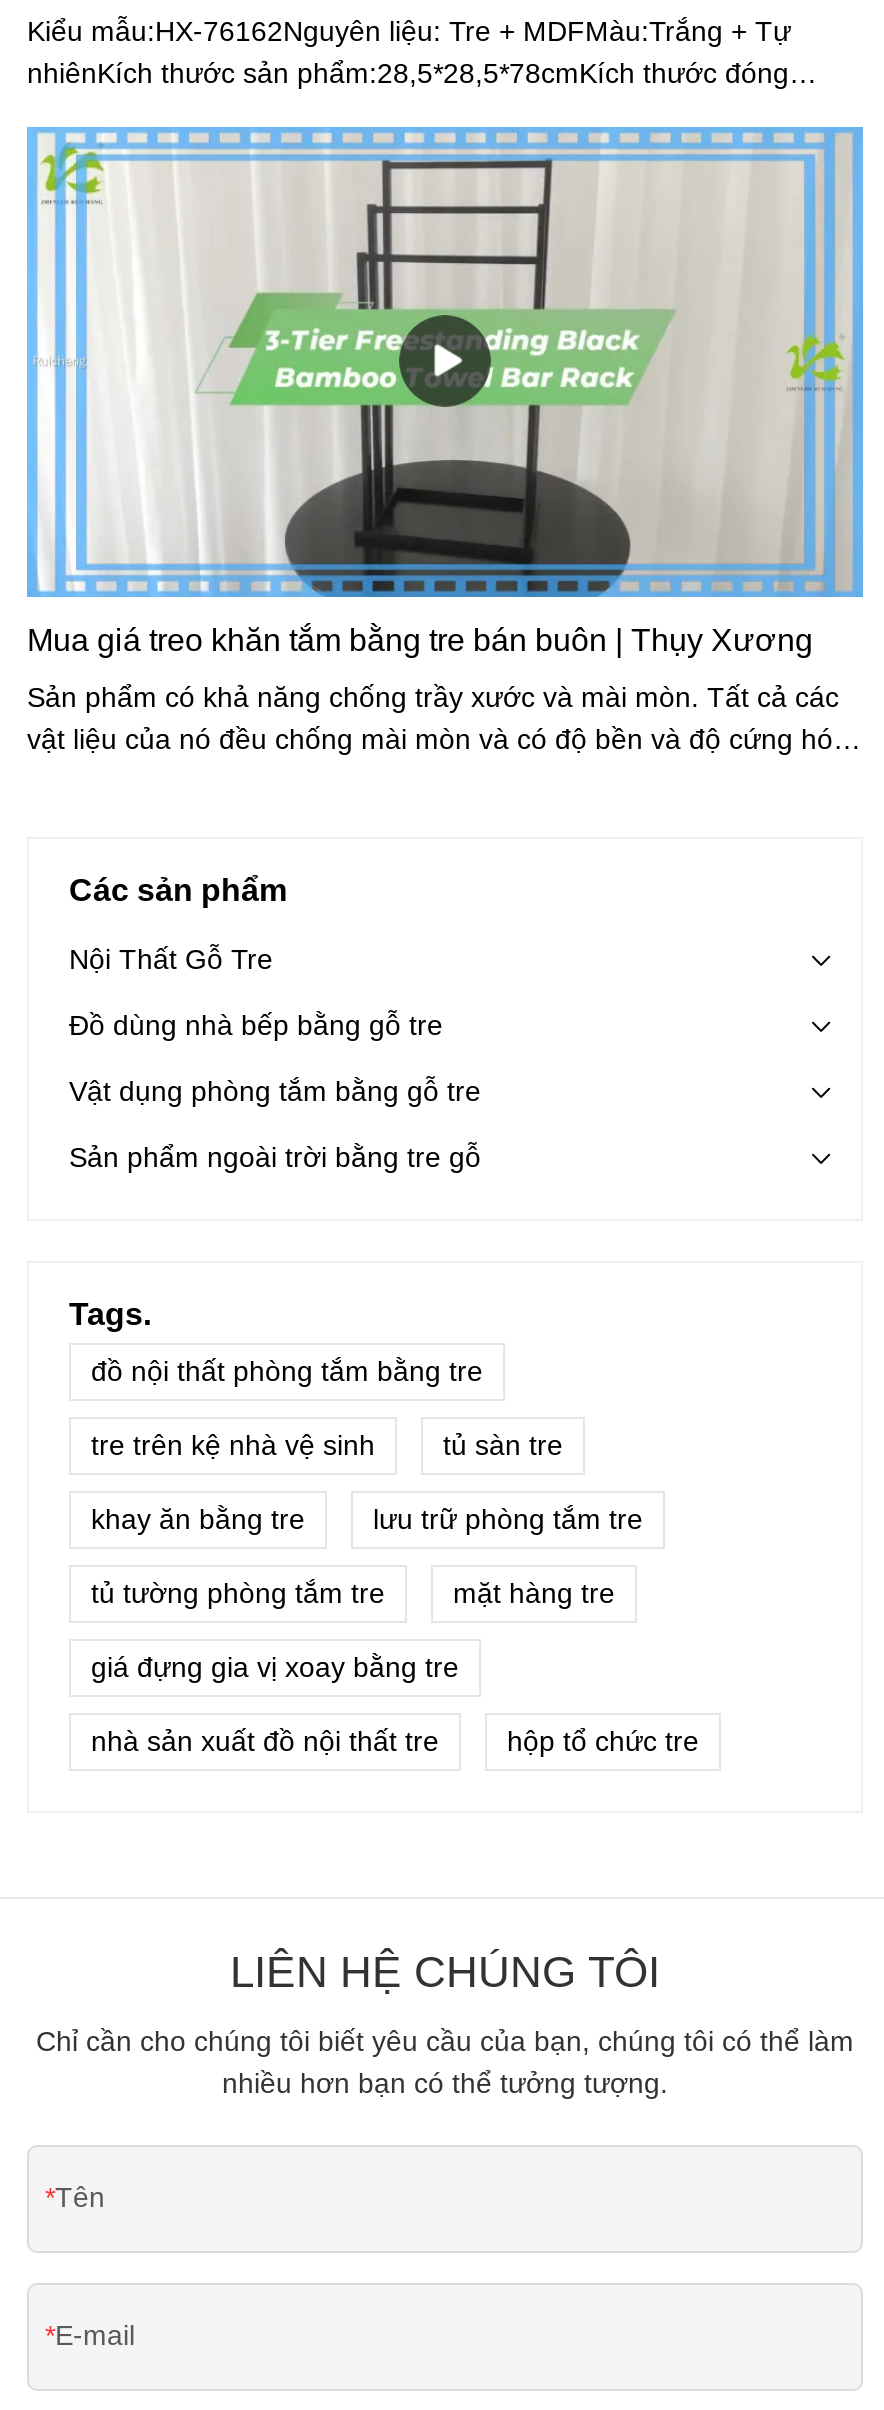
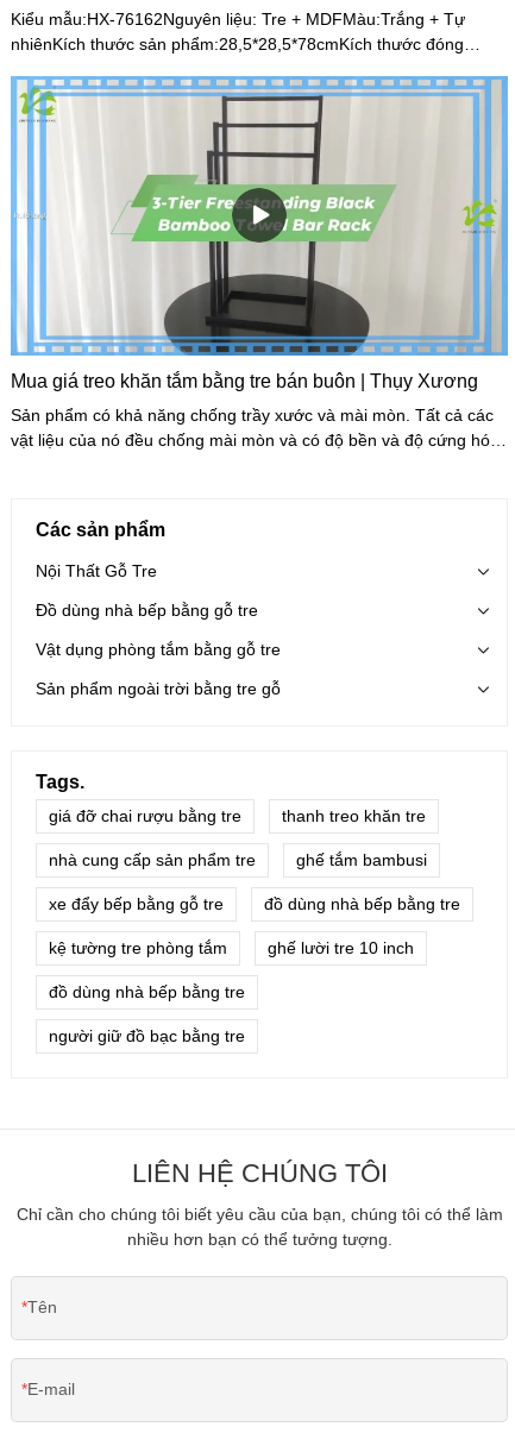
[91,1355,483,1387] đồ nội thất phòng tắm bằng tre -> [49,806,426,825] giá đỡ chai rượu bằng tre | thanh treo khăn tre
[91,1429,563,1461] tre trên kệ nhà vệ sinh | tủ sàn tre -> [49,850,427,869] nhà cung cấp sản phẩm tre | ghế tắm bambusi
[91,1503,643,1535] khay ăn bằng tre | lưu trữ phòng tắm tre -> [49,894,460,913] xe đẩy bếp bằng gỗ tre | đồ dùng nhà bếp bằng tre
[91,1577,615,1609] tủ tường phòng tắm tre | mặt hàng tre -> [49,938,414,957] kệ tường tre phòng tắm | ghế lười tre 10 inch
[91,1651,459,1683] giá đựng gia vị xoay bằng tre -> [49,982,245,1001] đồ dùng nhà bếp bằng tre
[91,1725,699,1757] nhà sản xuất đồ nội thất tre | hộp tổ chức tre -> [49,1026,245,1045] người giữ đồ bạc bằng tre

